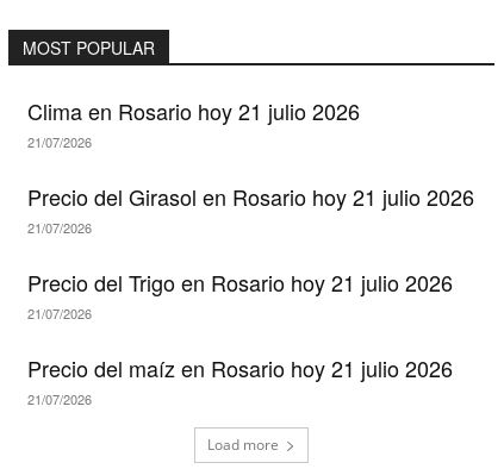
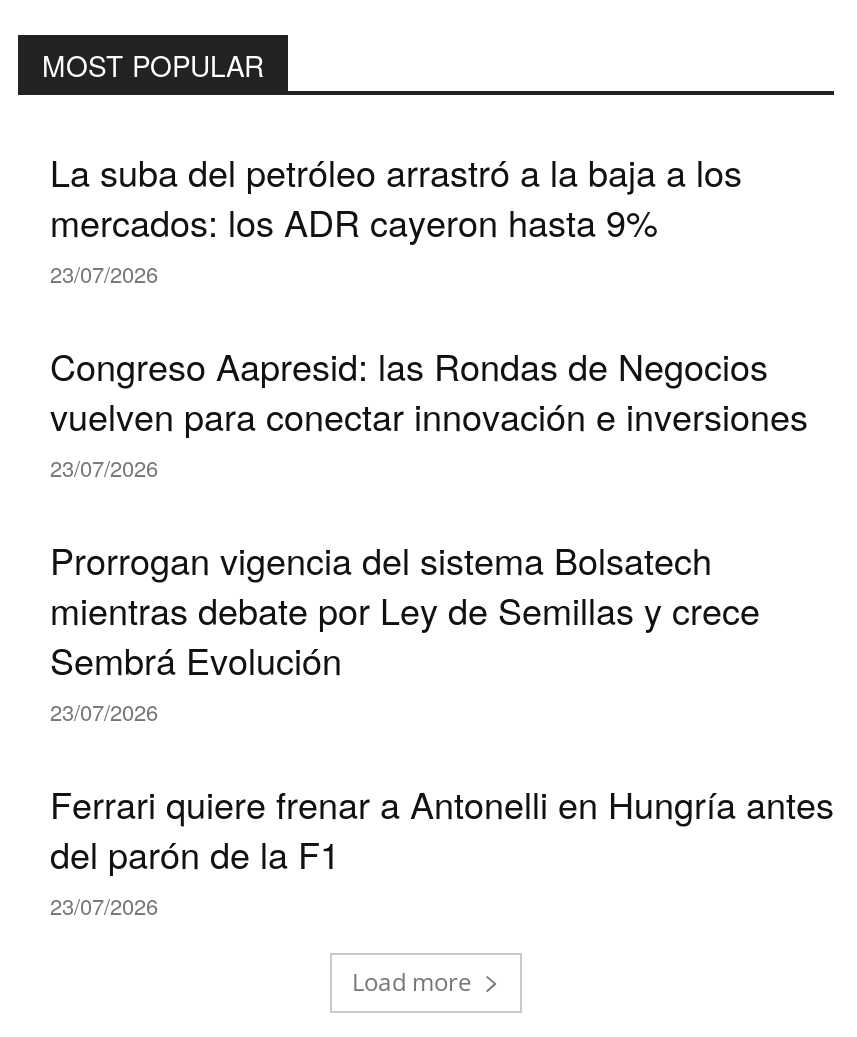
[27,96,360,152] Clima en Rosario hoy 21 julio 2026 | 21/07/2026 -> [50,146,742,290] La suba del petróleo arrastró a la baja a los | mercados: los ADR cayeron hasta 9% | 23/07/2026
[27,181,474,237] Precio del Girasol en Rosario hoy 21 julio 2026 | 21/07/2026 -> [50,340,808,484] Congreso Aapresid: las Rondas de Negocios | vuelven para conectar innovación e inversiones | 23/07/2026
[27,267,453,323] Precio del Trigo en Rosario hoy 21 julio 2026 | 21/07/2026 -> [50,534,760,728] Prorrogan vigencia del sistema Bolsatech | mientras debate por Ley de Semillas y crece | Sembrá Evolución | 23/07/2026
[27,353,453,409] Precio del maíz en Rosario hoy 21 julio 2026 | 21/07/2026 -> [50,778,834,922] Ferrari quiere frenar a Antonelli en Hungría antes | del parón de la F1 | 23/07/2026

